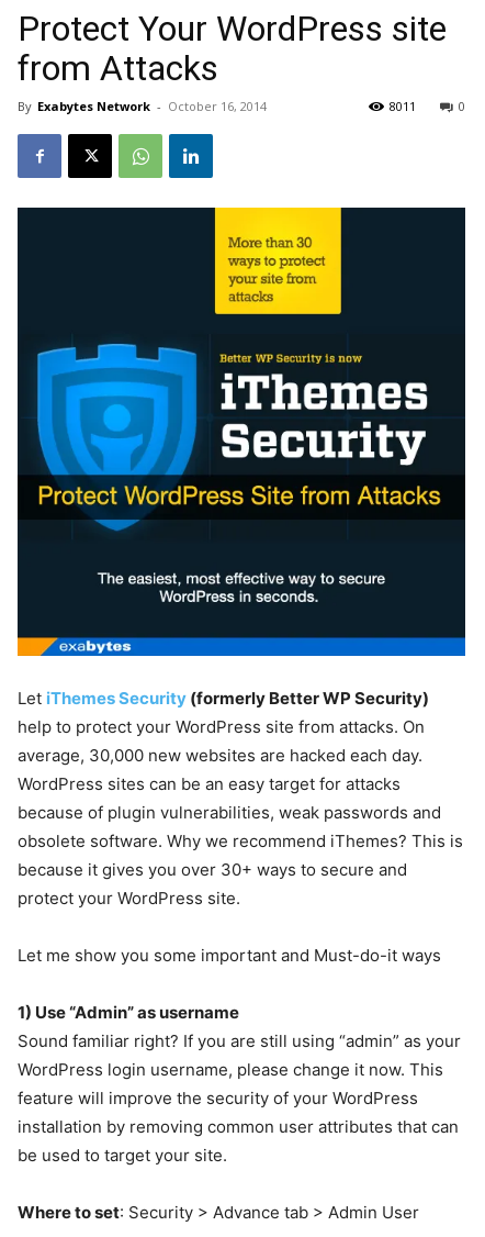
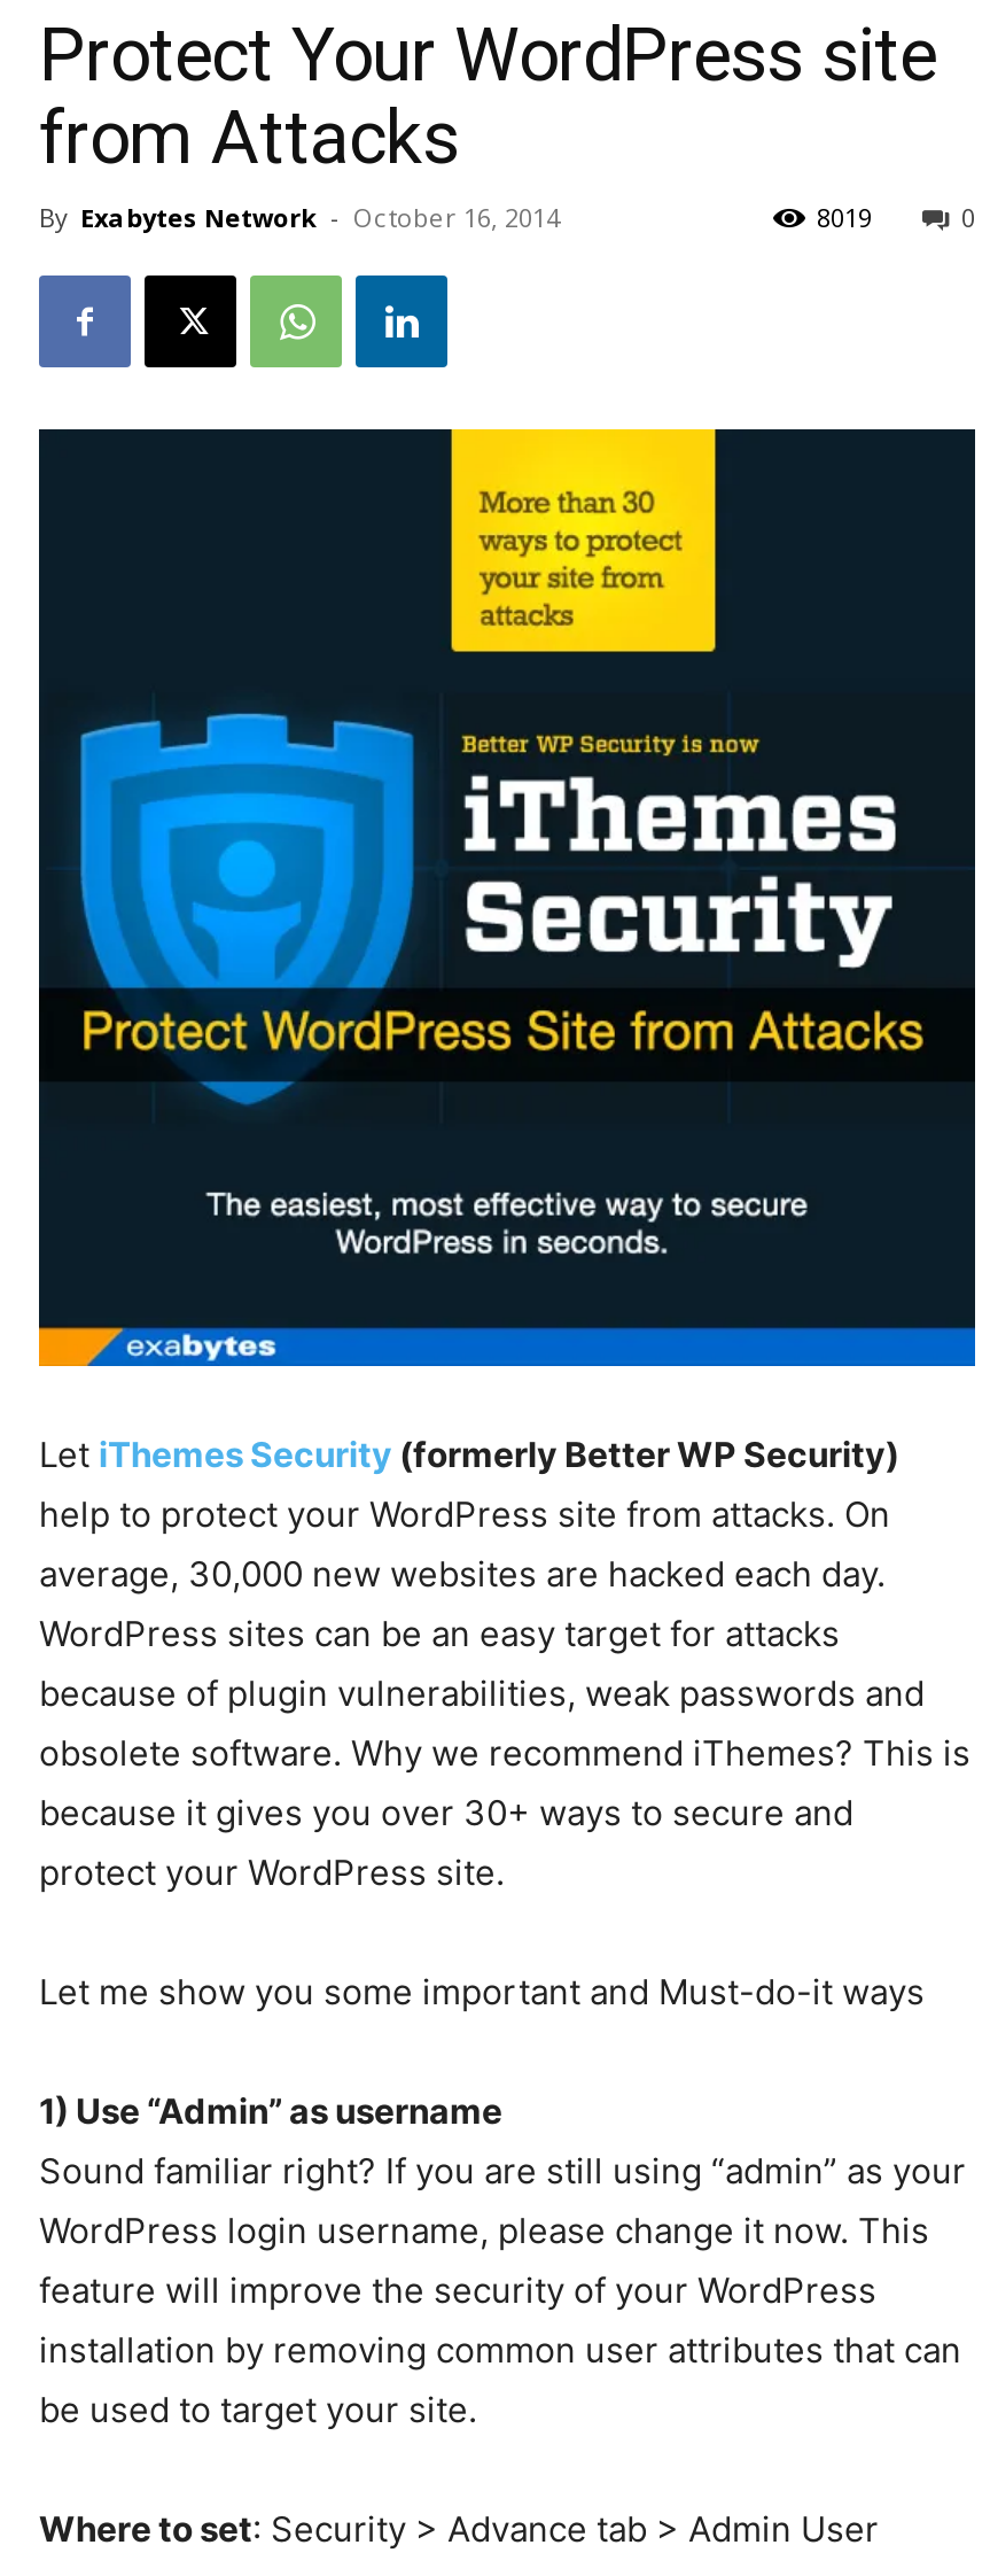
[390,98,416,114] 8011 -> [817,200,872,234] 8019

